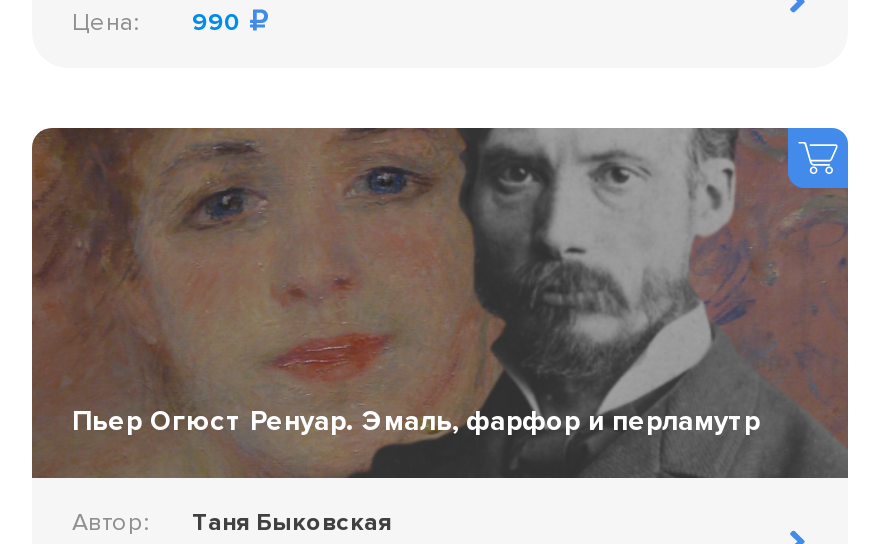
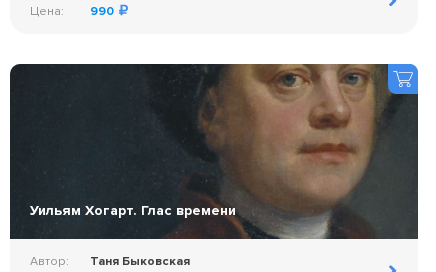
[30,126,848,480] [image] | Пьер Огюст Ренуар. Эмаль, фарфор и перламутр -> [9,63,418,239] [image] | Уильям Хогарт. Глас времени

